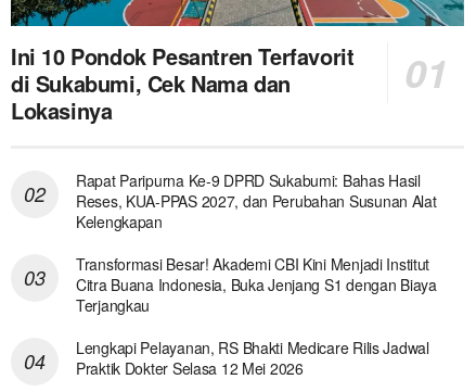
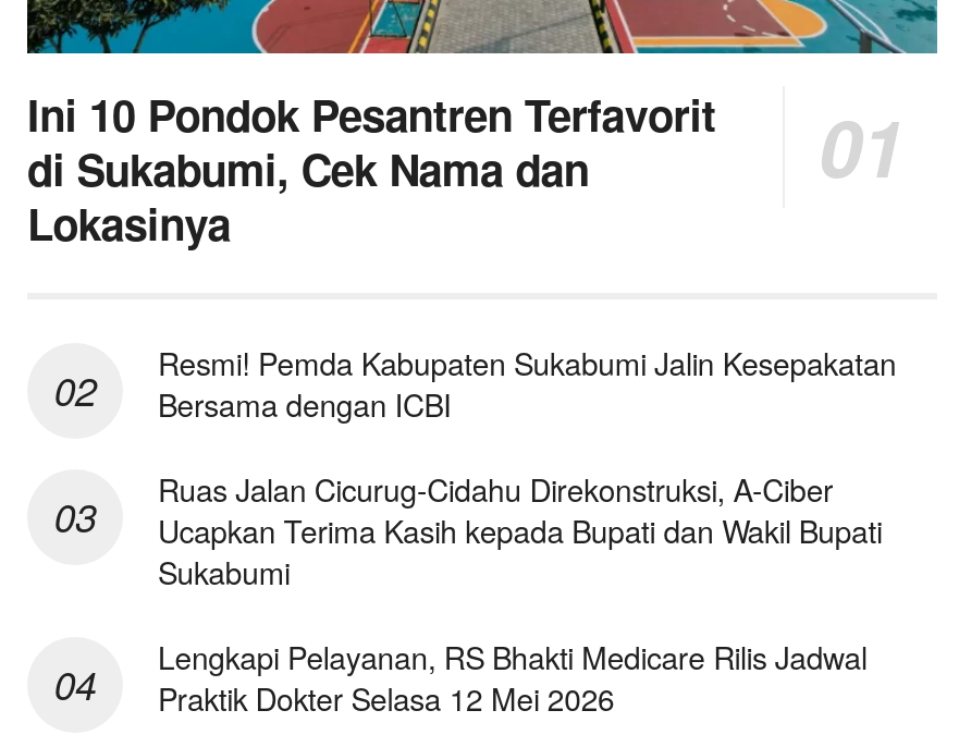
[76,169,437,232] Rapat Paripurna Ke-9 DPRD Sukabumi: Bahas Hasil | Reses, KUA-PPAS 2027, dan Perubahan Susunan Alat | Kelengkapan -> [158,340,897,424] Resmi! Pemda Kabupaten Sukabumi Jalin Kesepakatan | Bersama dengan ICBI
[76,253,437,316] Transformasi Besar! Akademi CBI Kini Menjadi Institut | Citra Buana Indonesia, Buka Jenjang S1 dengan Biaya | Terjangkau -> [158,466,882,592] Ruas Jalan Cicurug-Cidahu Direkonstruksi, A-Ciber | Ucapkan Terima Kasih kepada Bupati dan Wakil Bupati | Sukabumi

